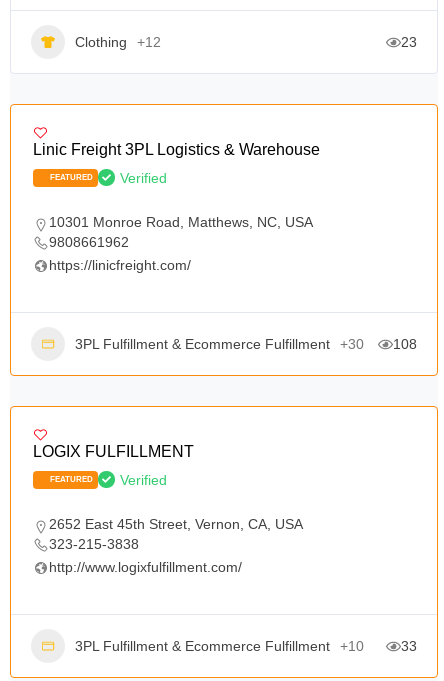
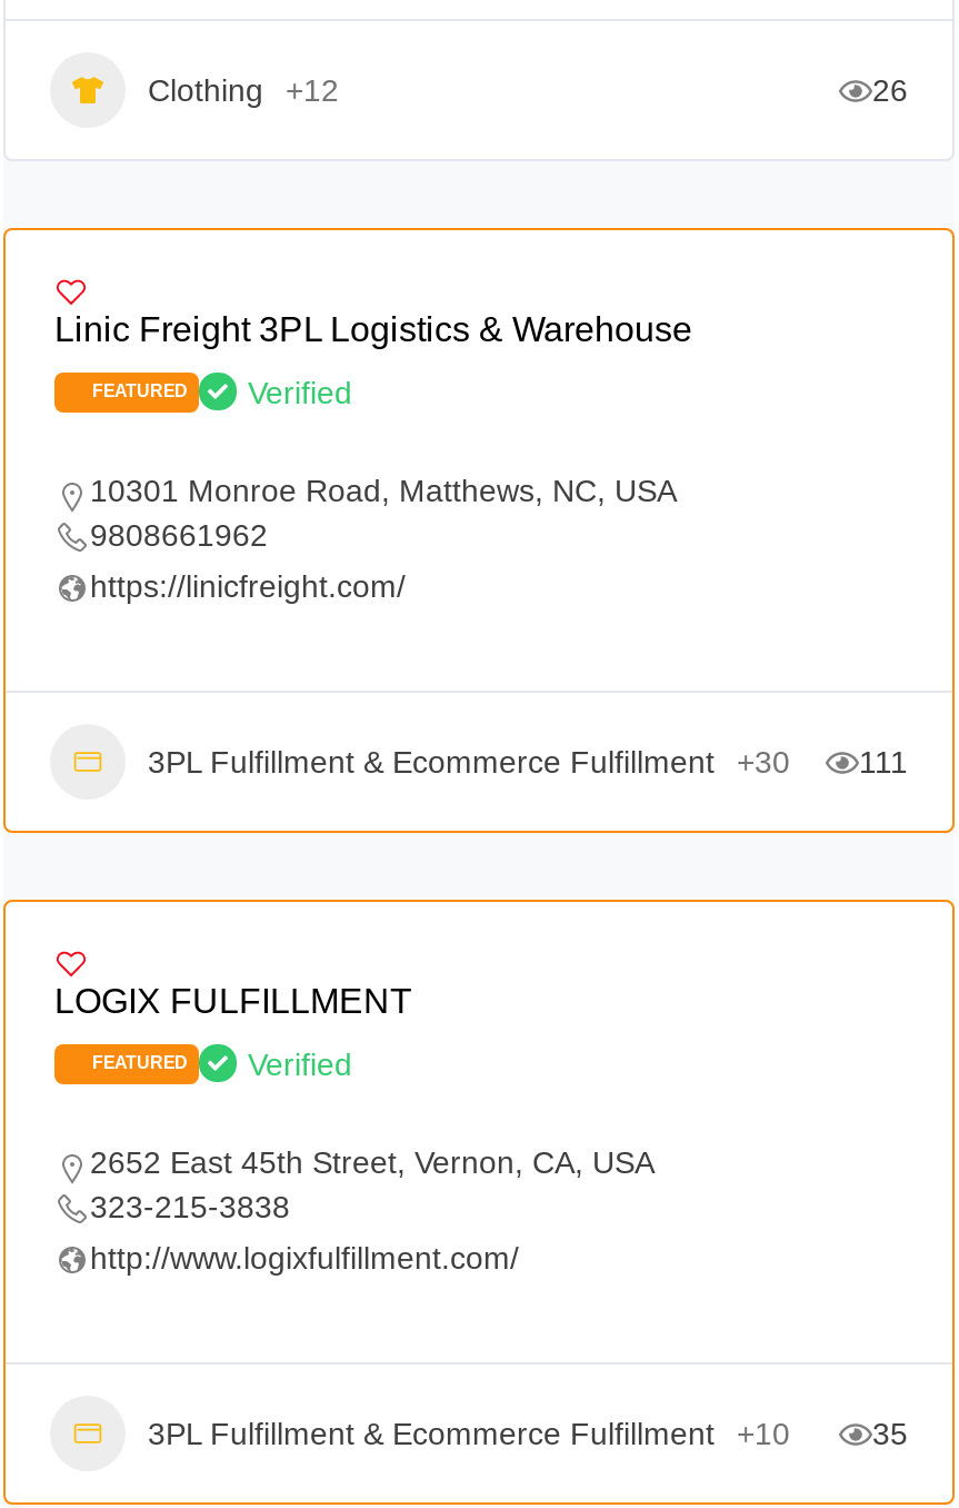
[401,34,417,50] 23 -> [872,72,908,108] 26
[75,336,417,352] 3PL Fulfillment & Ecommerce Fulfillment +30 108 -> [148,744,908,780] 3PL Fulfillment & Ecommerce Fulfillment +30 111
[401,638,417,654] 33 -> [872,1416,908,1451] 35

